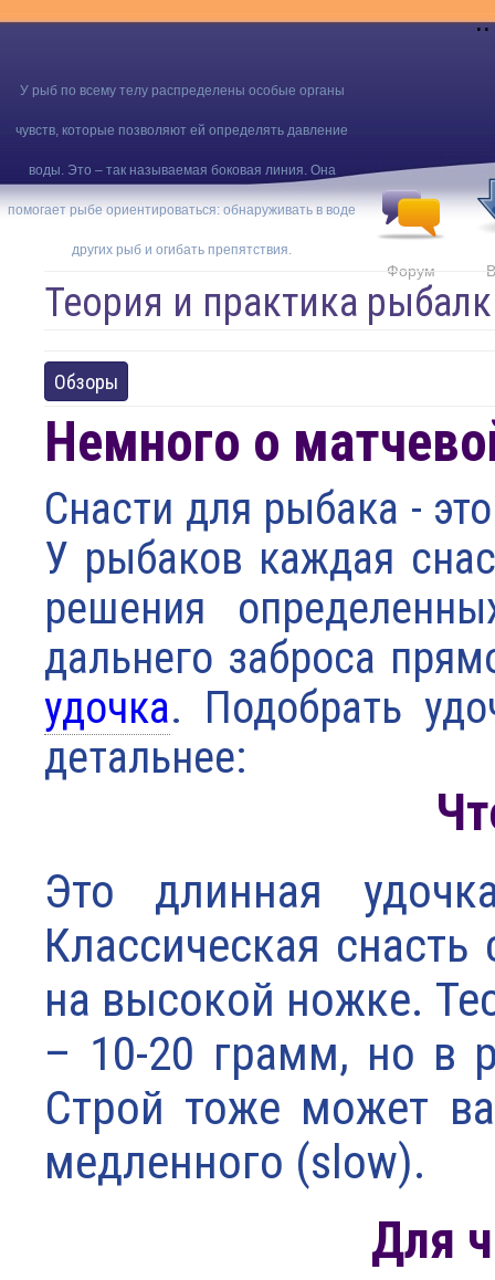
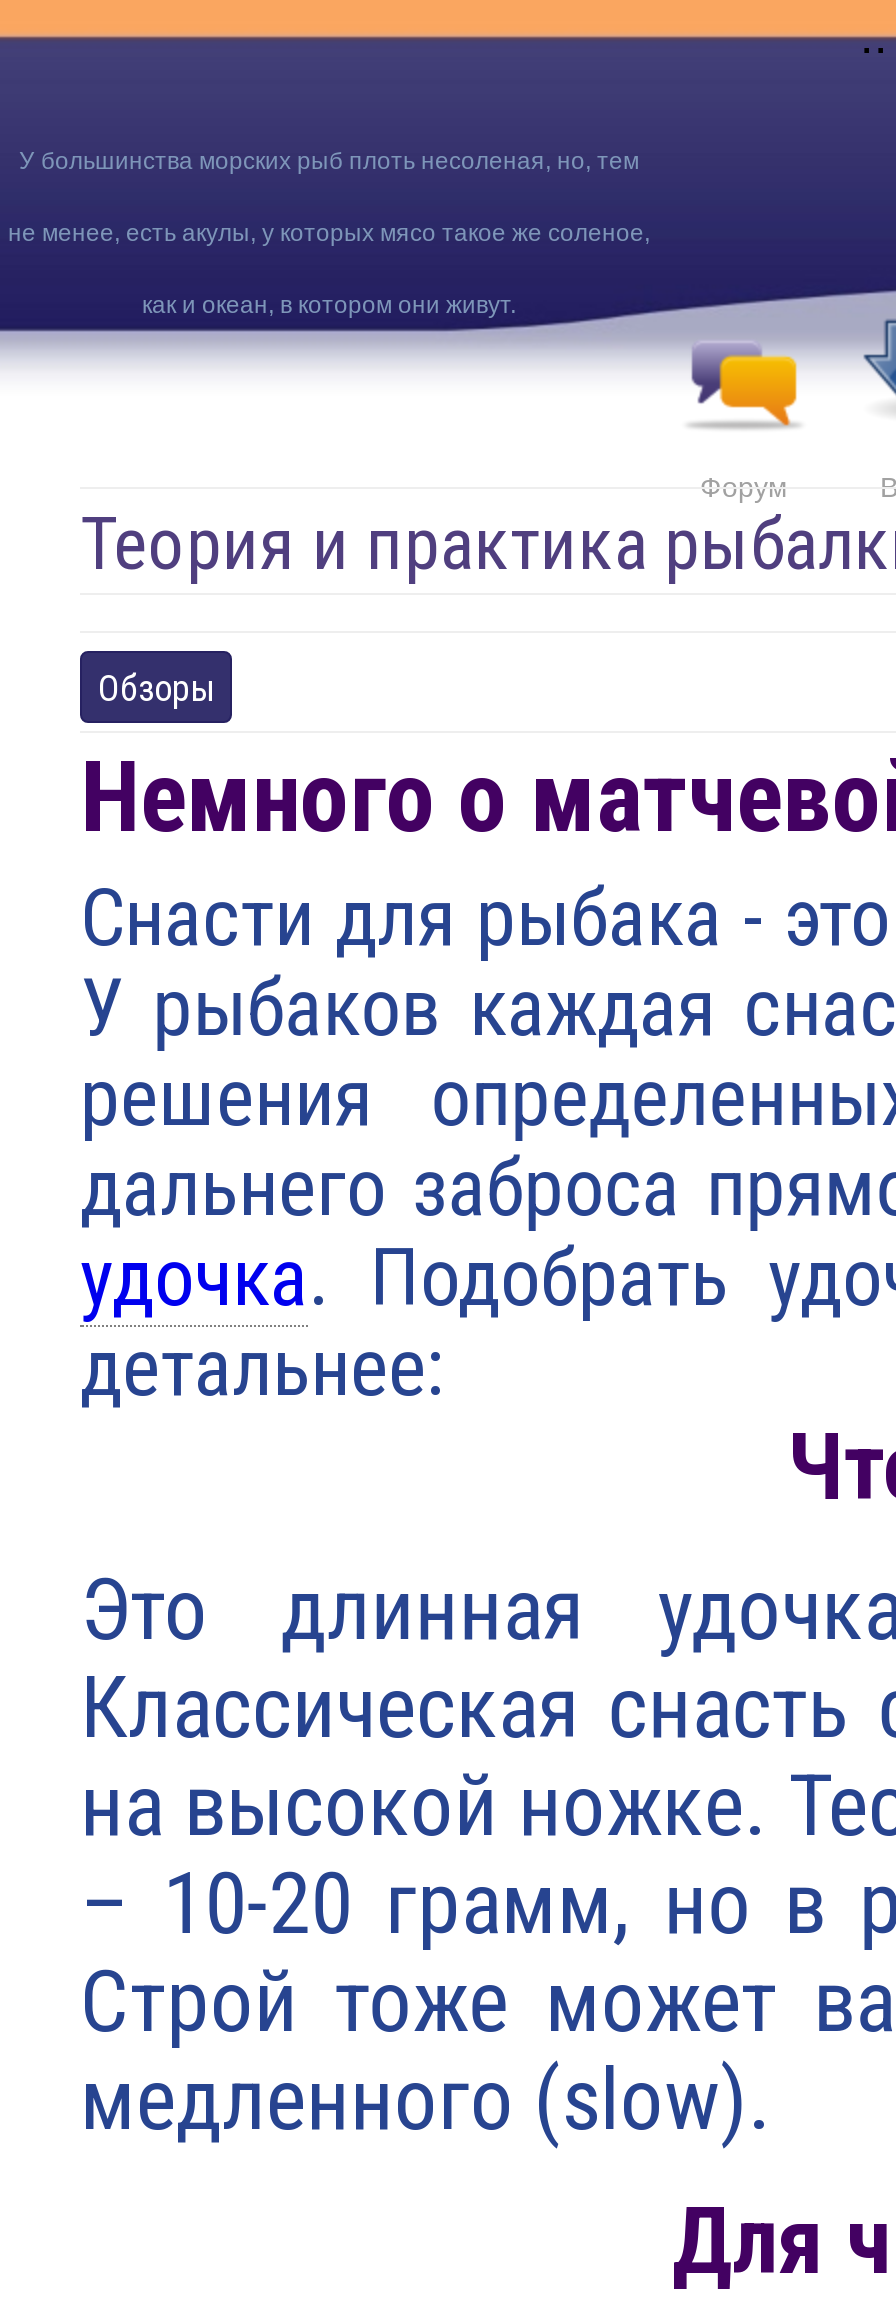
[8,83,356,258] У рыб по всему телу распределены особые органы | чувств, которые позволяют ей определять давление | воды. Это – так называемая боковая линия. Она | помогает рыбе ориентироваться: обнаруживать в воде | других рыб и огибать препятствия. -> [8,147,650,319] У большинства морских рыб плоть несоленая, но, тем | не менее, есть акулы, у которых мясо такое же соленое, | как и океан, в котором они живут.

